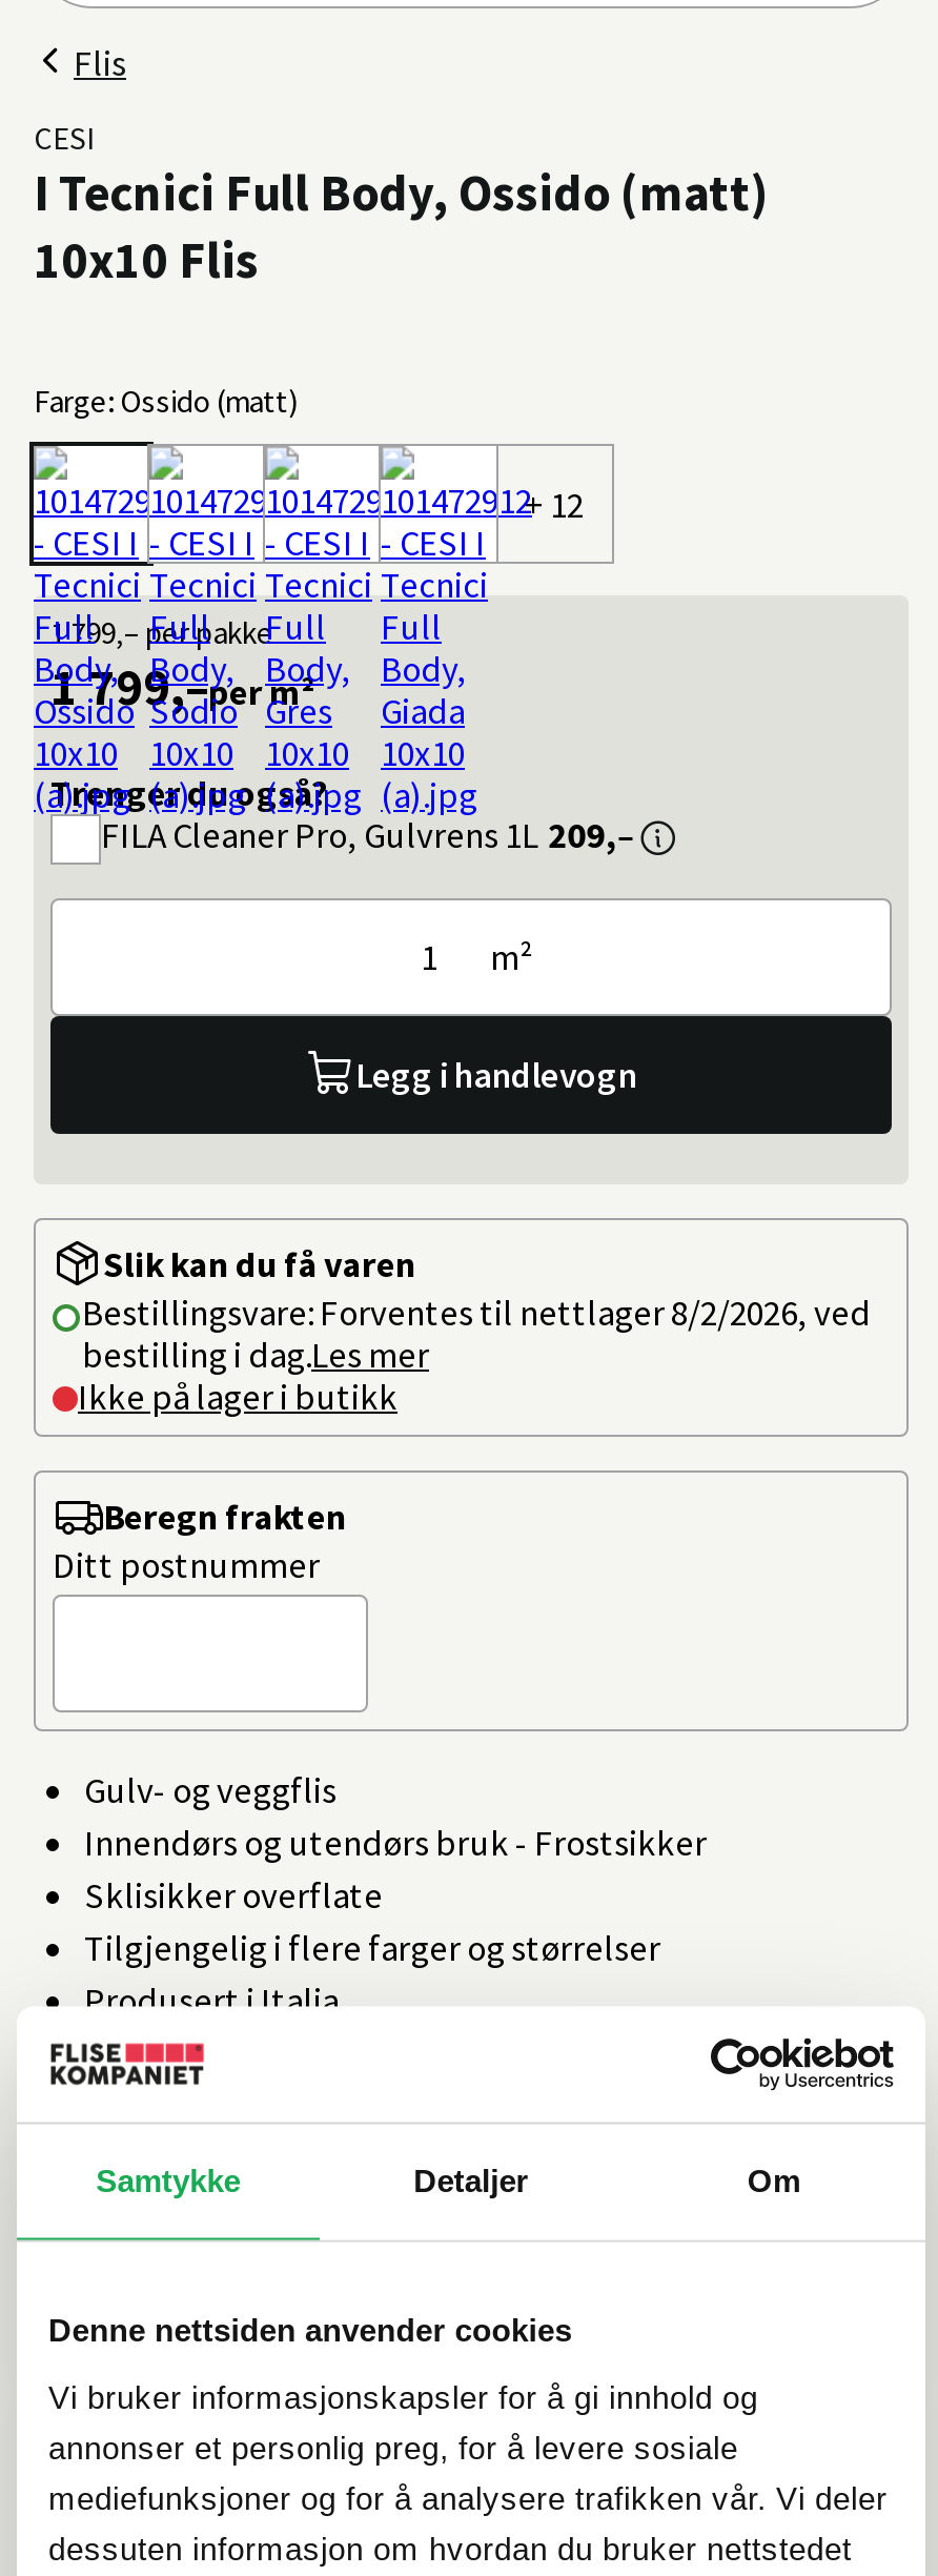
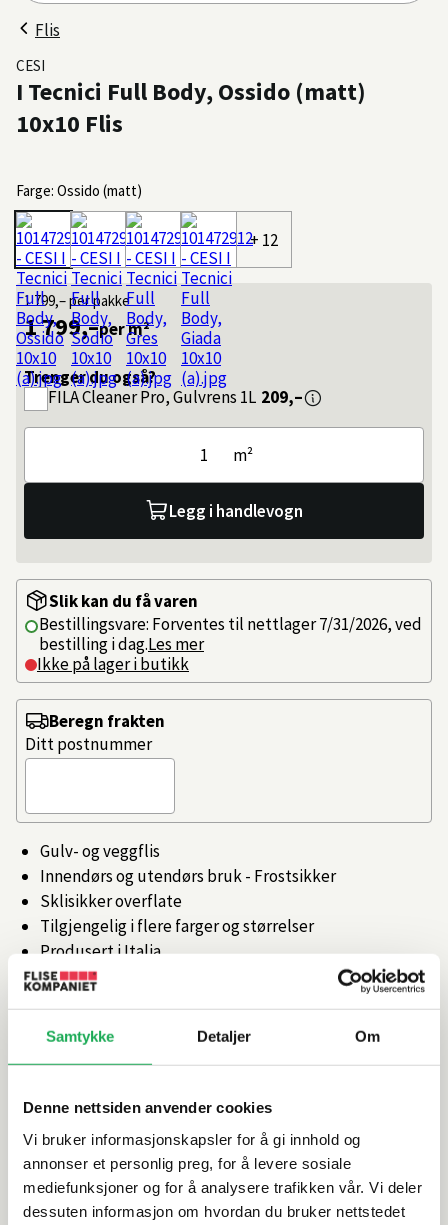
[82,1290,871,1336] Bestillingsvare: Forventes til nettlager 8/2/2026, ved -> [39,613,422,635] Bestillingsvare: Forventes til nettlager 7/31/2026, ved

